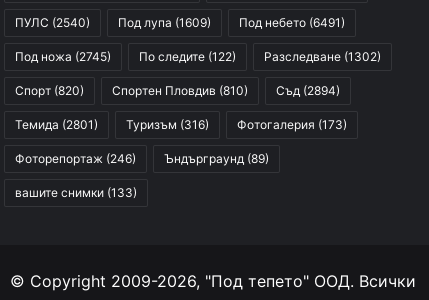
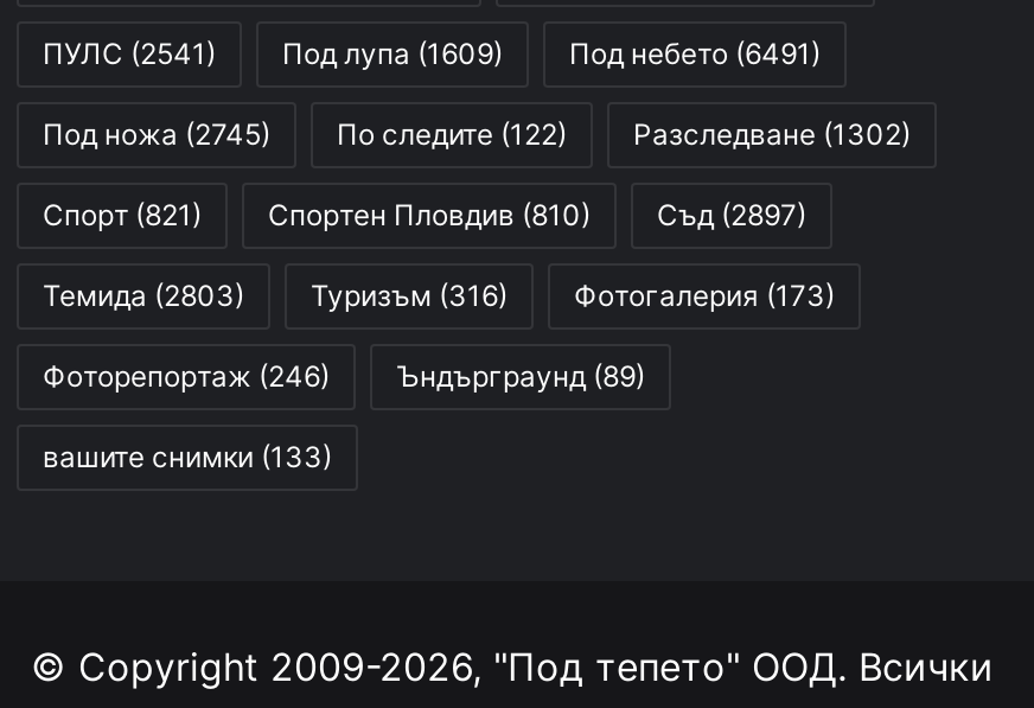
[15,15,345,30] ПУЛС (2540) Под лупа (1609) Под небето (6491) -> [43,36,821,71] ПУЛС (2541) Под лупа (1609) Под небето (6491)
[15,83,84,98] Спорт (820) -> [43,197,202,233] Спорт (821)
[276,83,340,98] Съд (2894) -> [657,197,806,233] Съд (2897)
[15,117,347,132] Темида (2801) Туризъм (316) Фотогалерия (173) -> [43,278,835,313] Темида (2803) Туризъм (316) Фотогалерия (173)

